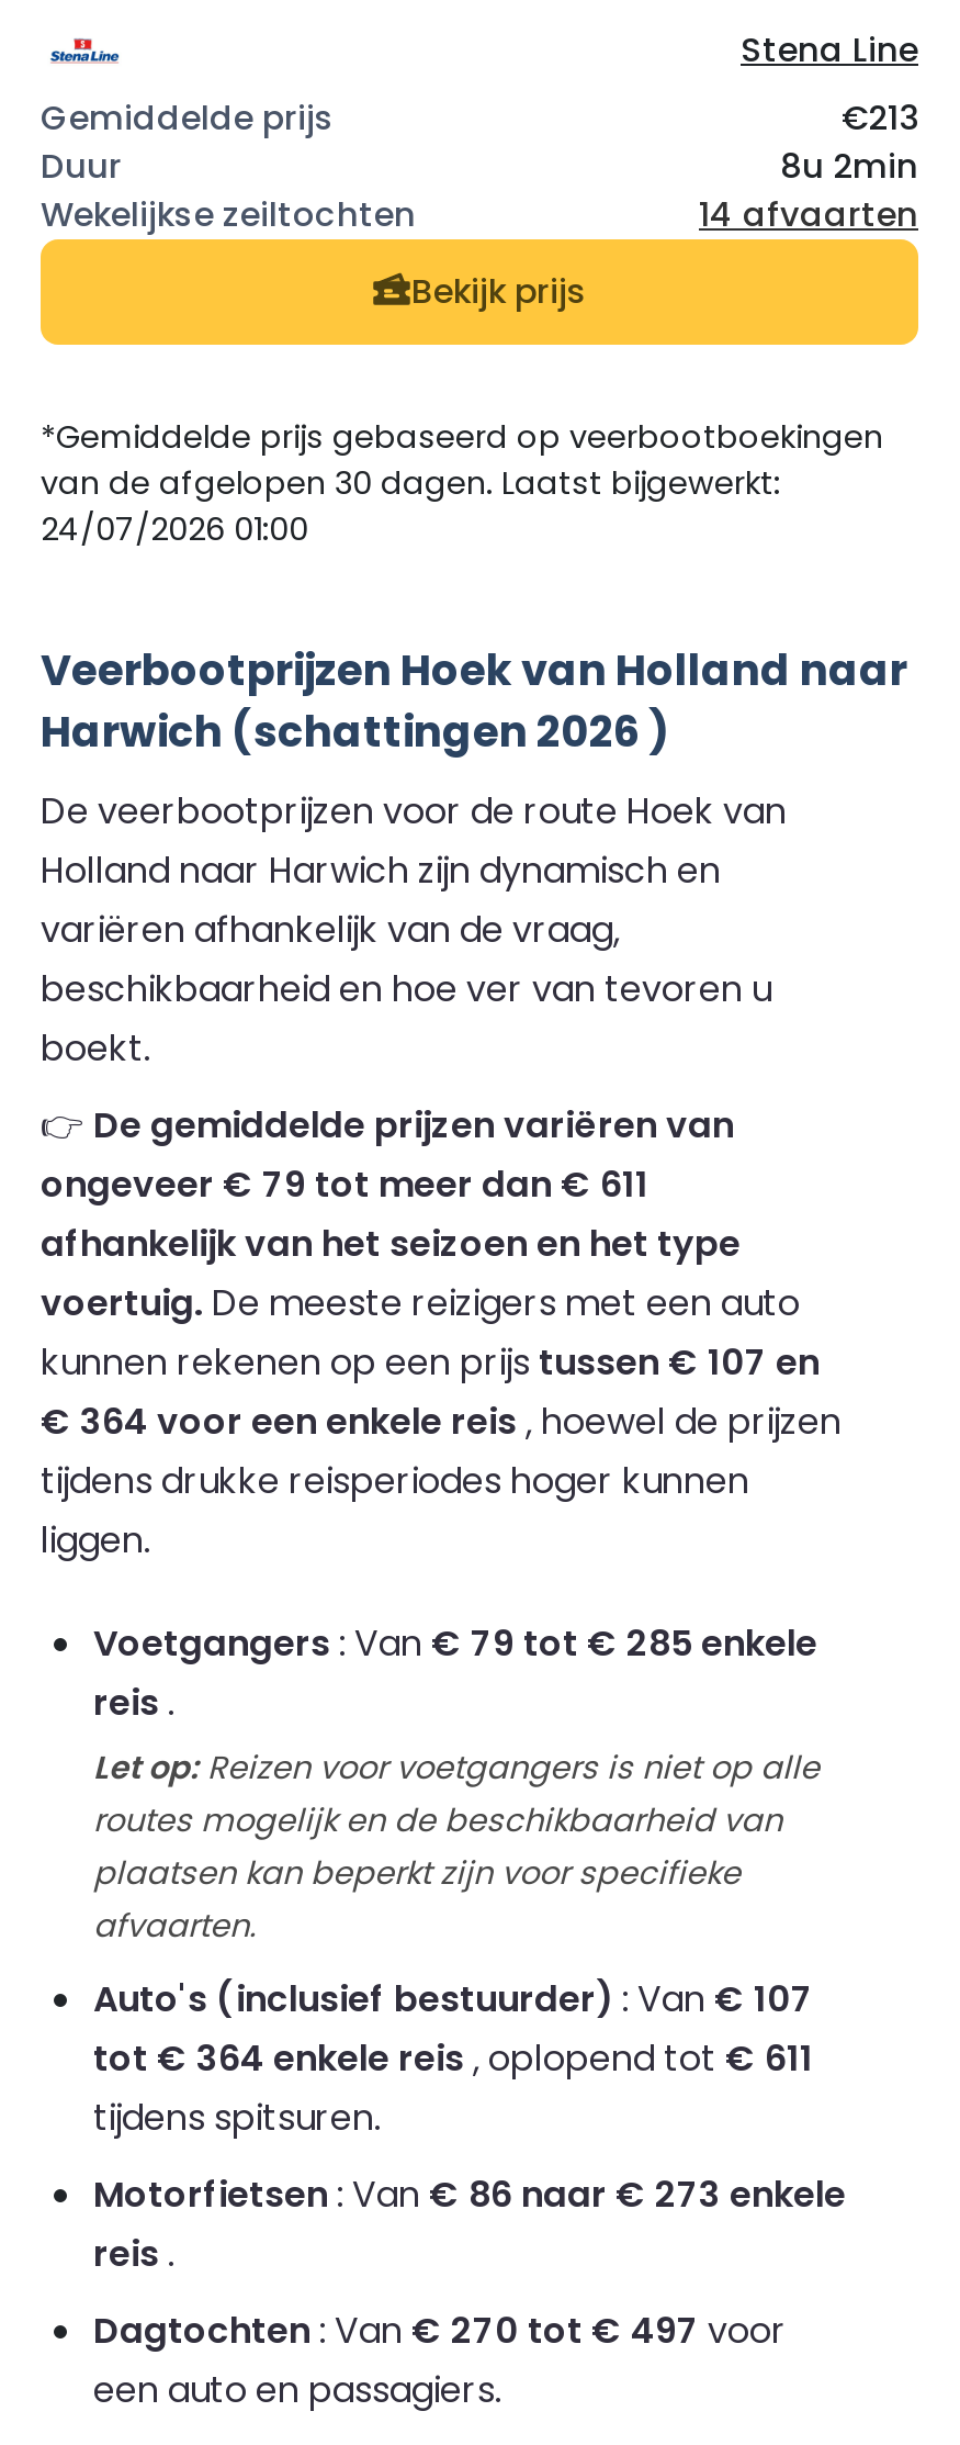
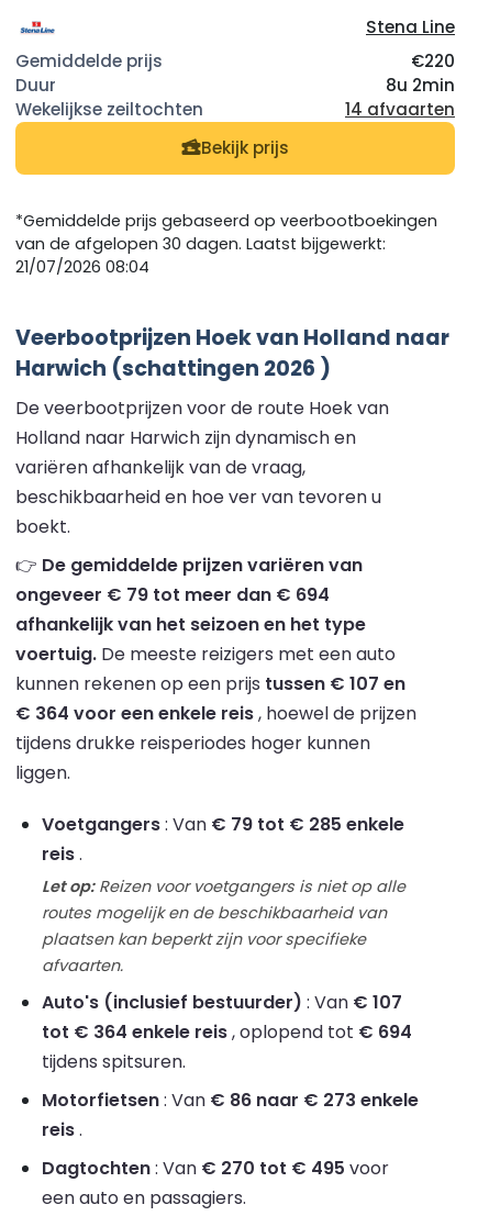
[842,94,918,140] €213 -> [411,49,455,72] €220
[41,507,308,551] 24/07/2026 01:00 -> [15,256,149,278] 21/07/2026 08:04
[41,1159,648,1210] ongeveer € 79 tot meer dan € 611 -> [15,582,330,607] ongeveer € 79 tot meer dan € 694
[93,2033,813,2084] tot € 364 enkele reis, oplopend tot € 611 -> [42,1019,412,1045] tot € 364 enkele reis, oplopend tot € 694
[93,2305,787,2356] Dagtochten: Van € 270 tot € 497 voor -> [42,1155,389,1181] Dagtochten: Van € 270 tot € 495 voor

